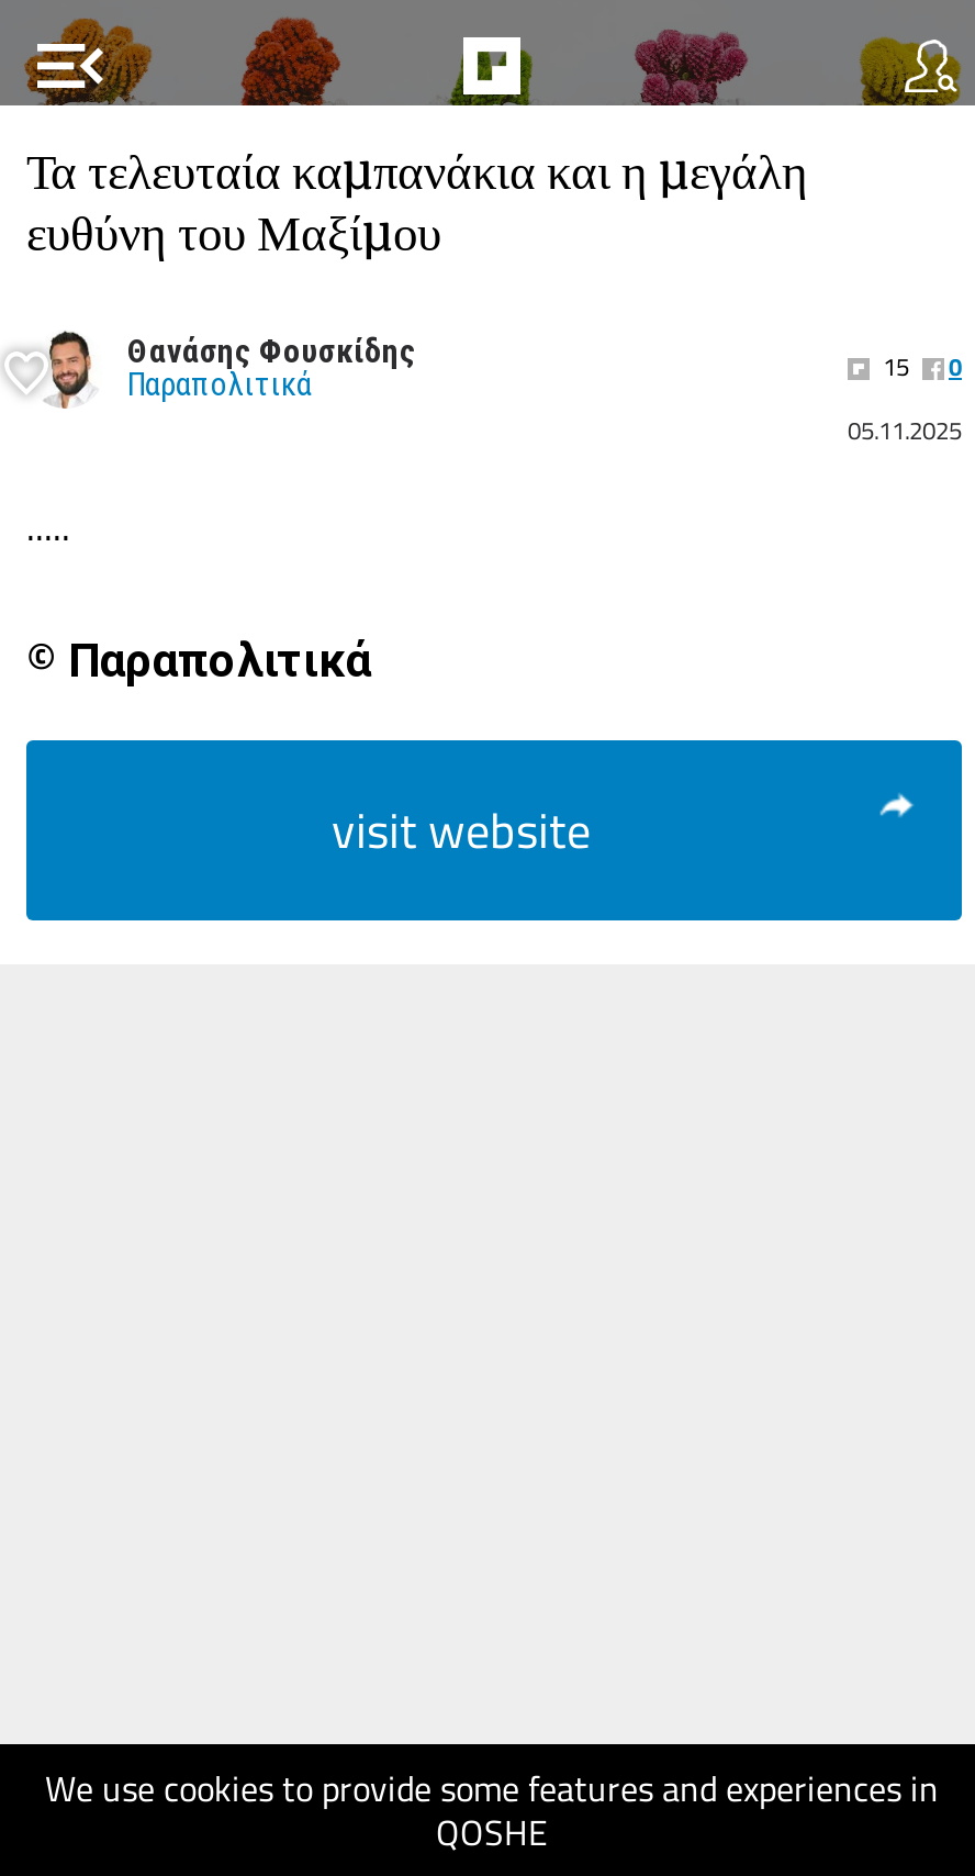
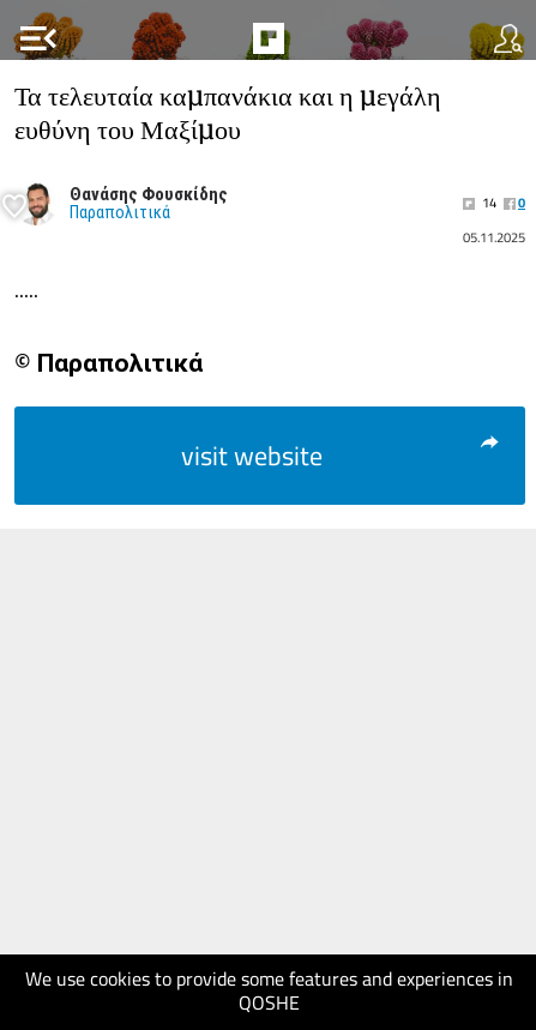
[883,343,962,389] 15 0 -> [482,189,525,215] 14 0

